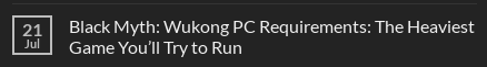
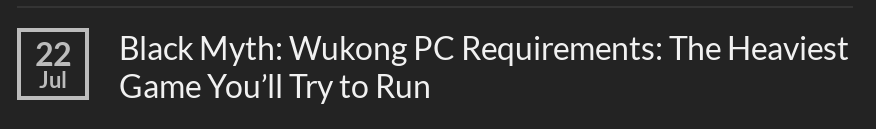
[22,15,475,39] 21 Black Myth: Wukong PC Requirements: The Heaviest -> [35,27,849,71] 22 Black Myth: Wukong PC Requirements: The Heaviest

